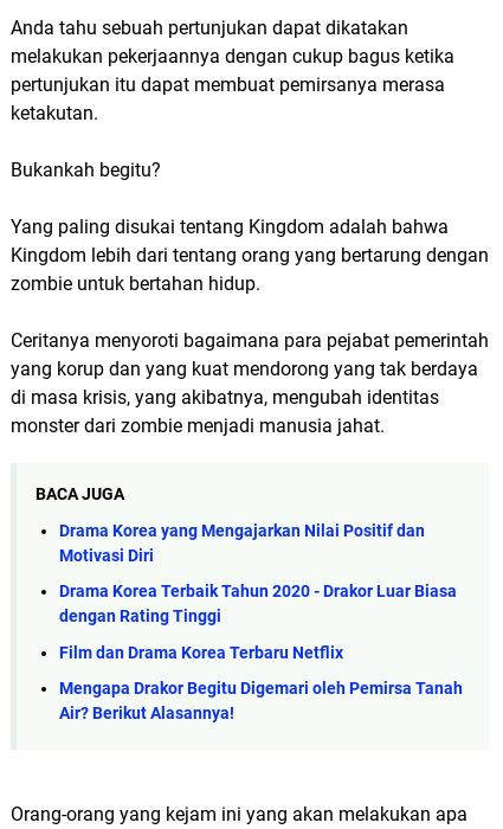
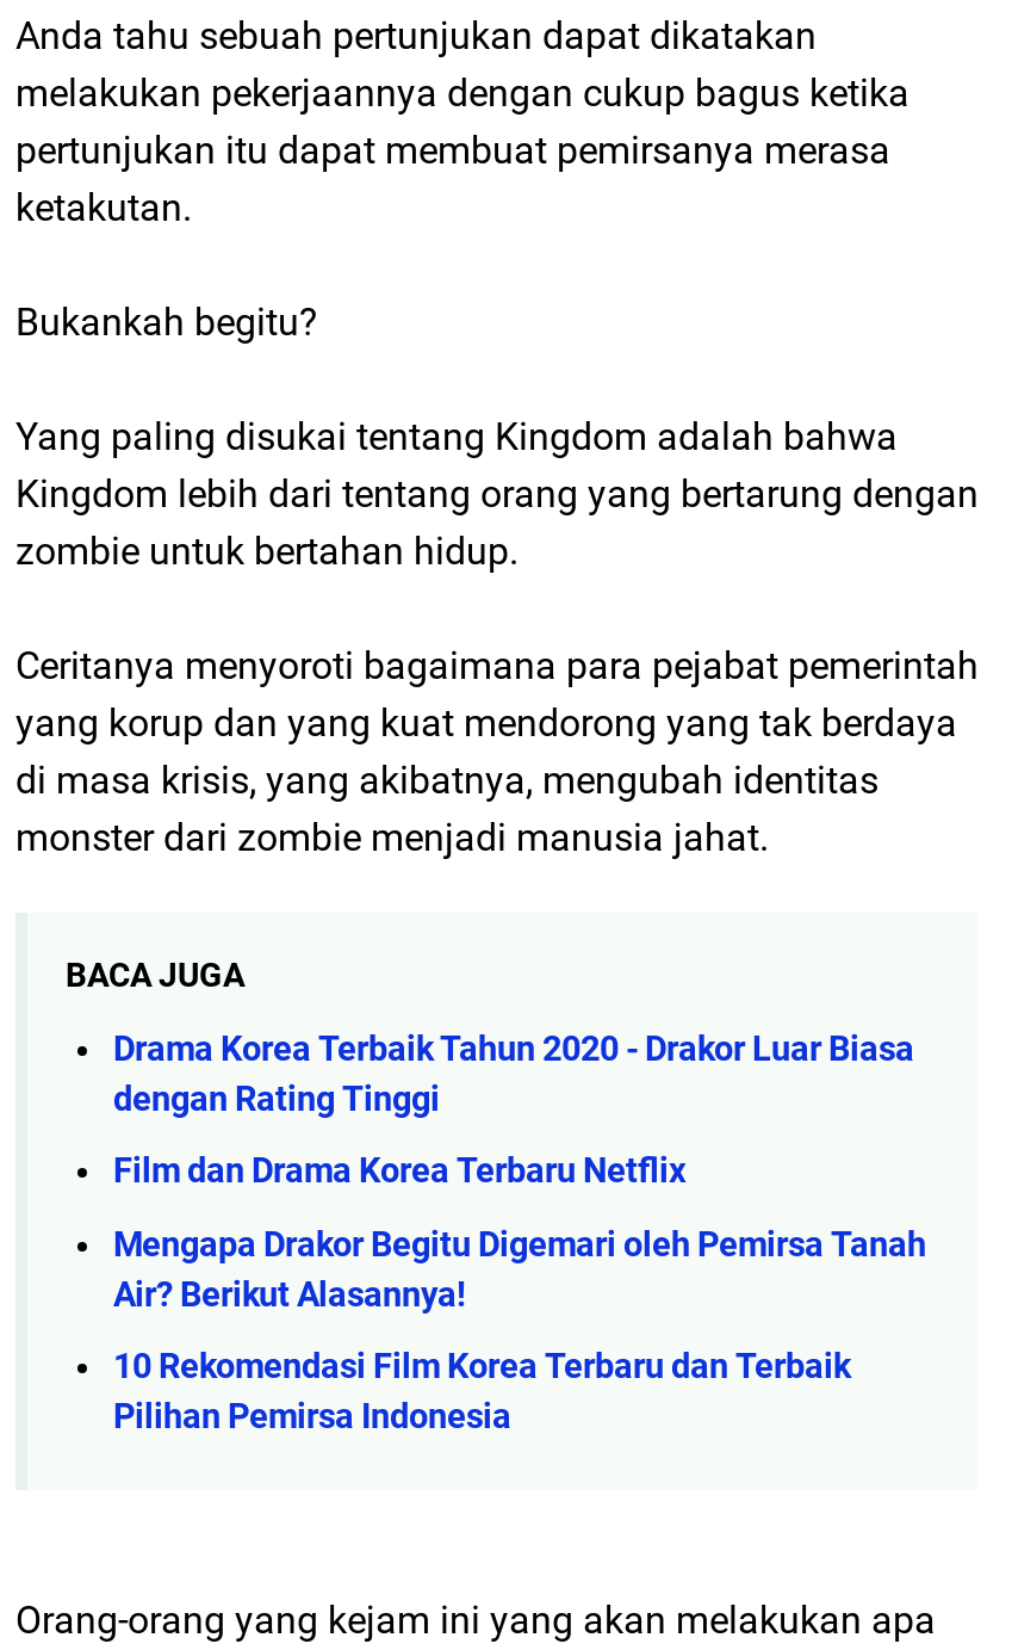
[59,521,425,566] Drama Korea yang Mengajarkan Nilai Positif dan | Motivasi Diri -> none
moved [59,582,463,724] -> [113,1029,926,1315]: Drama Korea Terbaik Tahun 2020 - Drakor Luar Biasa | dengan Rating Tinggi | Film dan Drama Korea Terbaru Netflix | Mengapa Drakor Begitu Digemari oleh Pemirsa Tanah | Air? Berikut Alasannya!
none -> [113,1348,850,1439] 10 Rekomendasi Film Korea Terbaru dan Terbaik | Pilihan Pemirsa Indonesia

